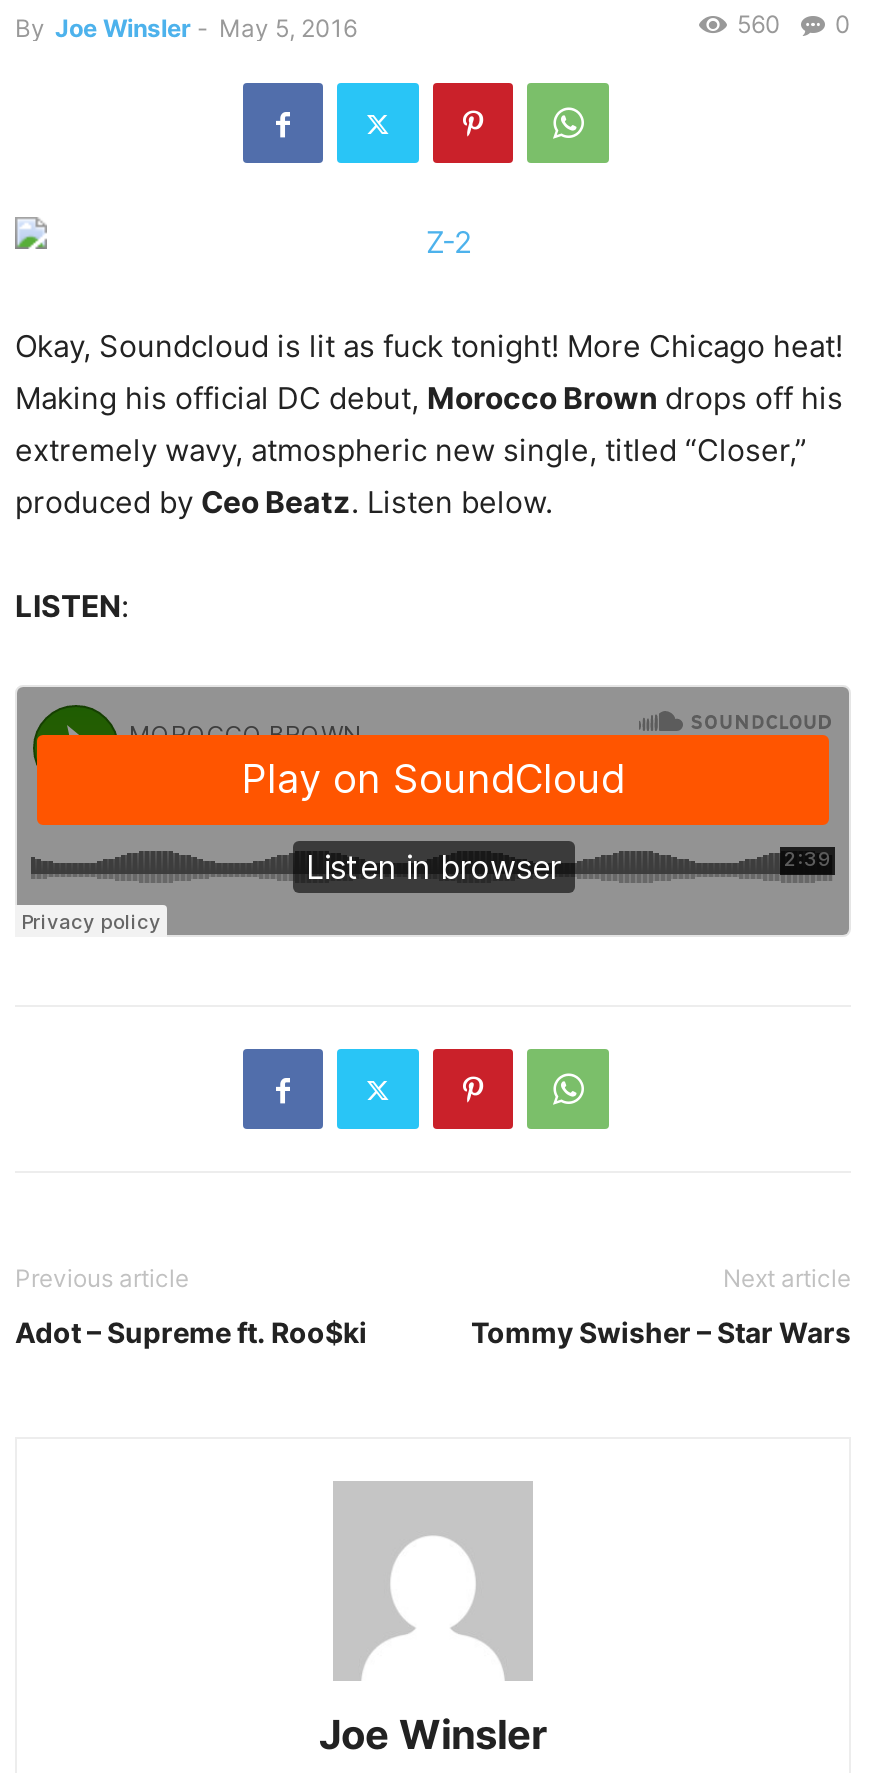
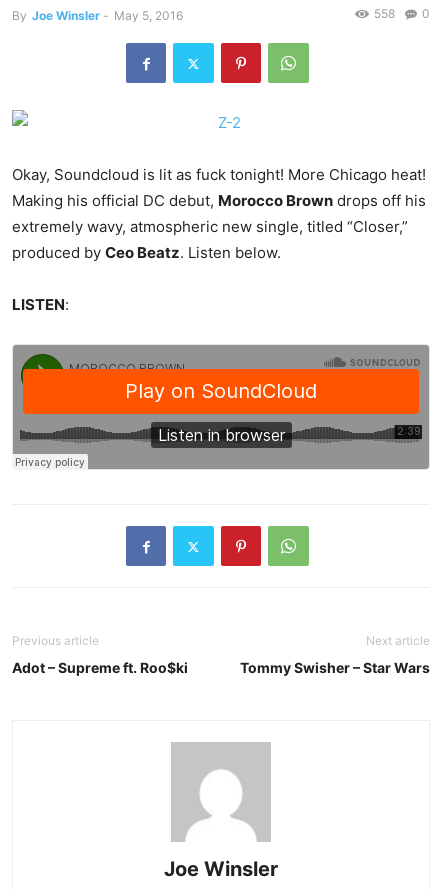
[737,9,851,39] 560 0 -> [374,6,430,21] 558 0

